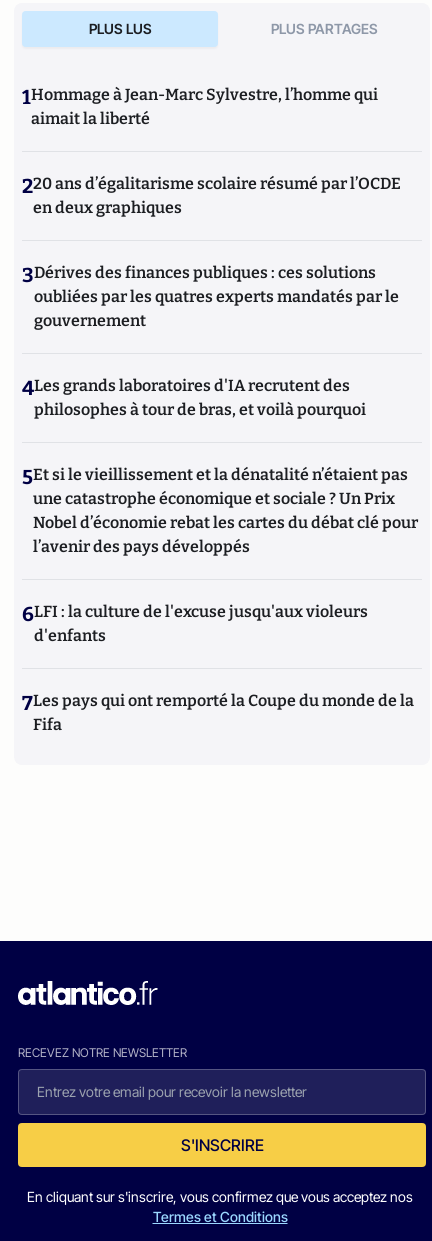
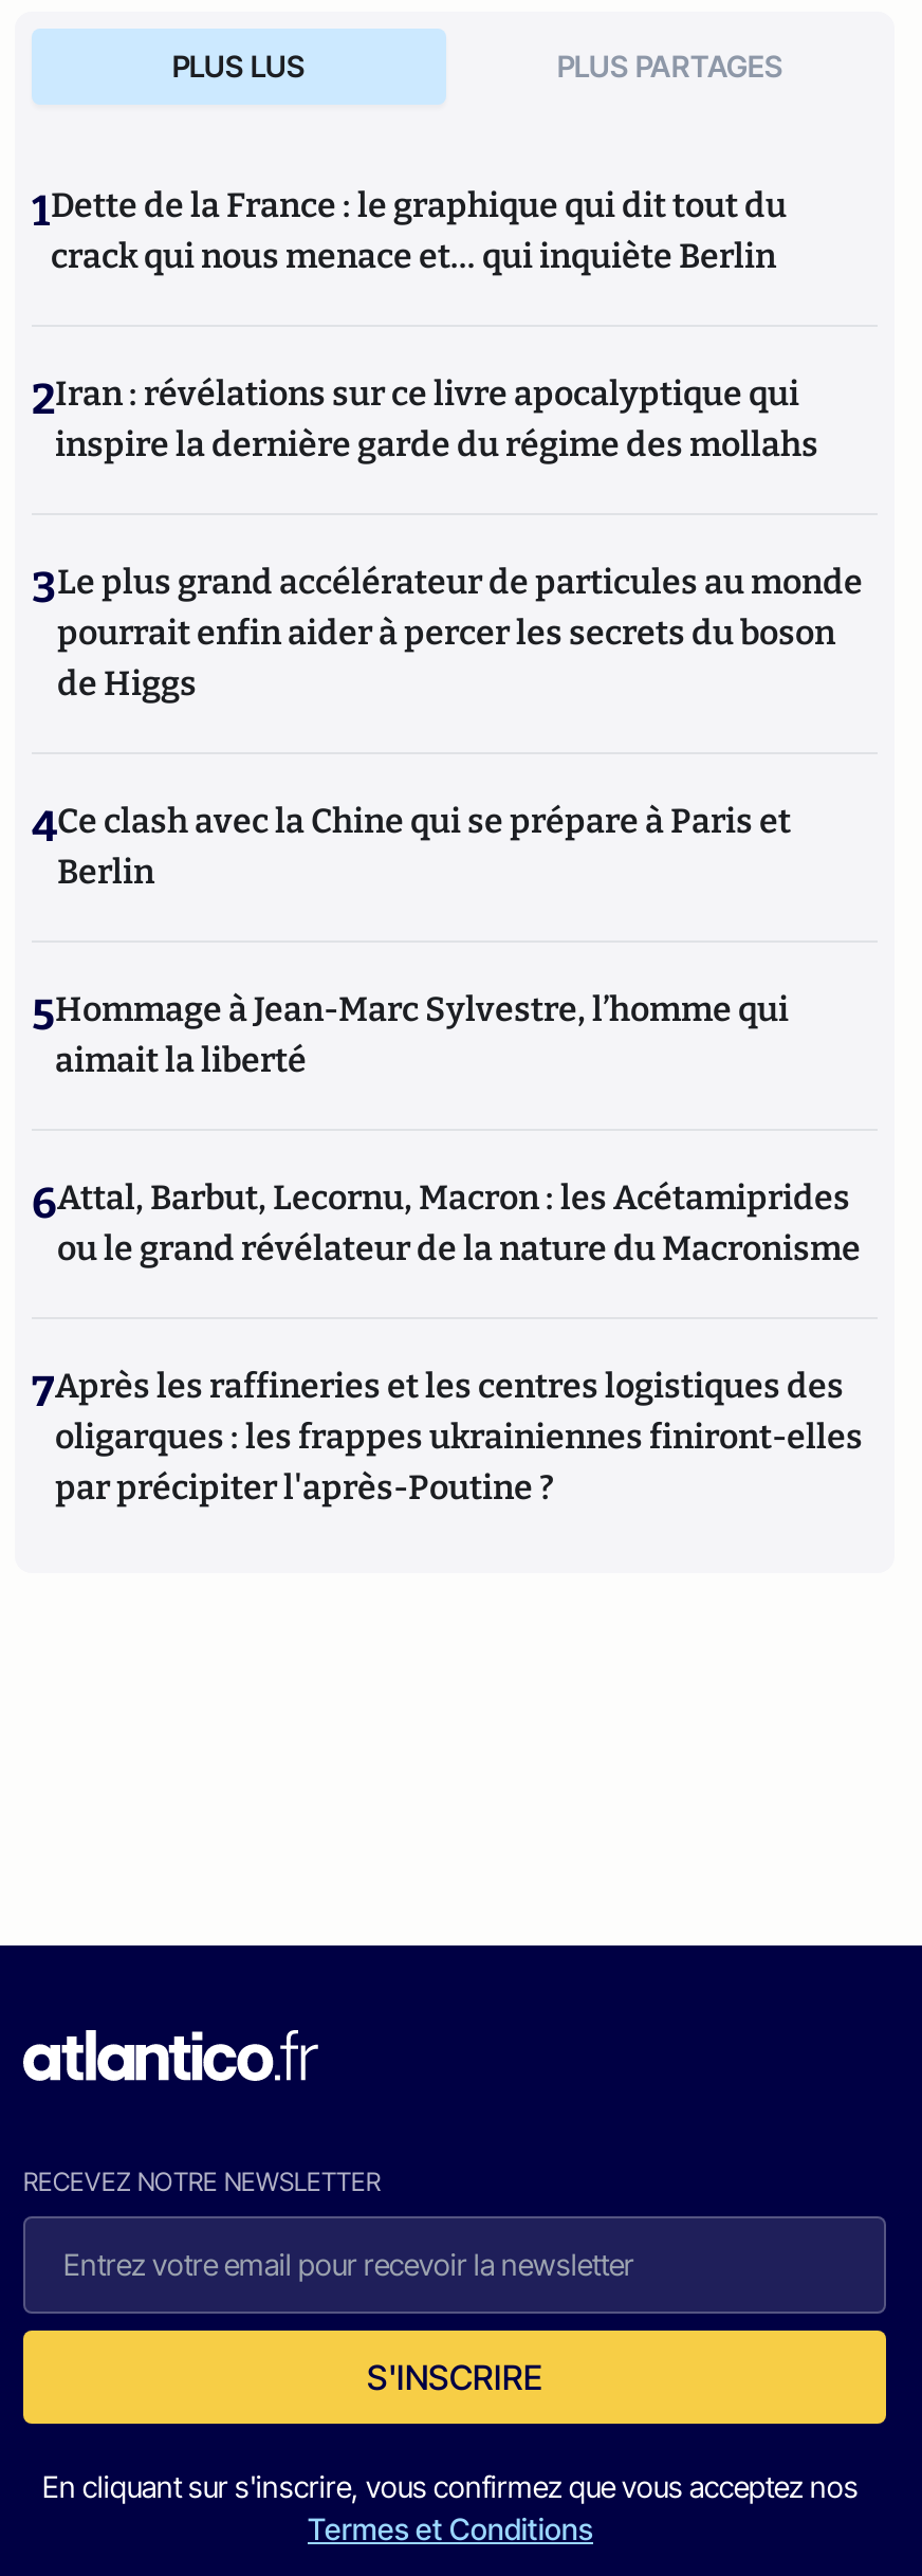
[22,85,378,109] 1Hommage à Jean-Marc Sylvestre, l’homme qui -> [32,185,863,1040] 1Dette de la France : le graphique qui dit tout du | crack qui nous menace et… qui inquiète Berlin | 2Iran : révélations sur ce livre apocalyptique qui | inspire la dernière garde du régime des mollahs | 3Le plus grand accélérateur de particules au monde | pourrait enfin aider à percer les secrets du boson | de Higgs | 4Ce clash avec la Chine qui se prépare à Paris et | Berlin | 5Hommage à Jean-Marc Sylvestre, l’homme qui
moved [31,109,150,128] -> [55,1040,307,1080]: aimait la liberté
[22,174,418,734] 220 ans d’égalitarisme scolaire résumé par l’OCDE | en deux graphiques | 3Dérives des finances publiques : ces solutions | oubliées par les quatres experts mandatés par le | gouvernement | 4Les grands laboratoires d'IA recrutent des | philosophes à tour de bras, et voilà pourquoi | 5Et si le vieillissement et la dénatalité n’étaient pas | une catastrophe économique et sociale ? Un Prix | Nobel d’économie rebat les cartes du débat clé pour | l’avenir des pays développés | 6LFI : la culture de l'excuse jusqu'aux violeurs | d'enfants | 7Les pays qui ont remporté la Coupe du monde de la | Fifa -> [32,1177,863,1508] 6Attal, Barbut, Lecornu, Macron : les Acétamiprides | ou le grand révélateur de la nature du Macronisme | 7Après les raffineries et les centres logistiques des | oligarques : les frappes ukrainiennes finiront-elles | par précipiter l'après-Poutine ?

